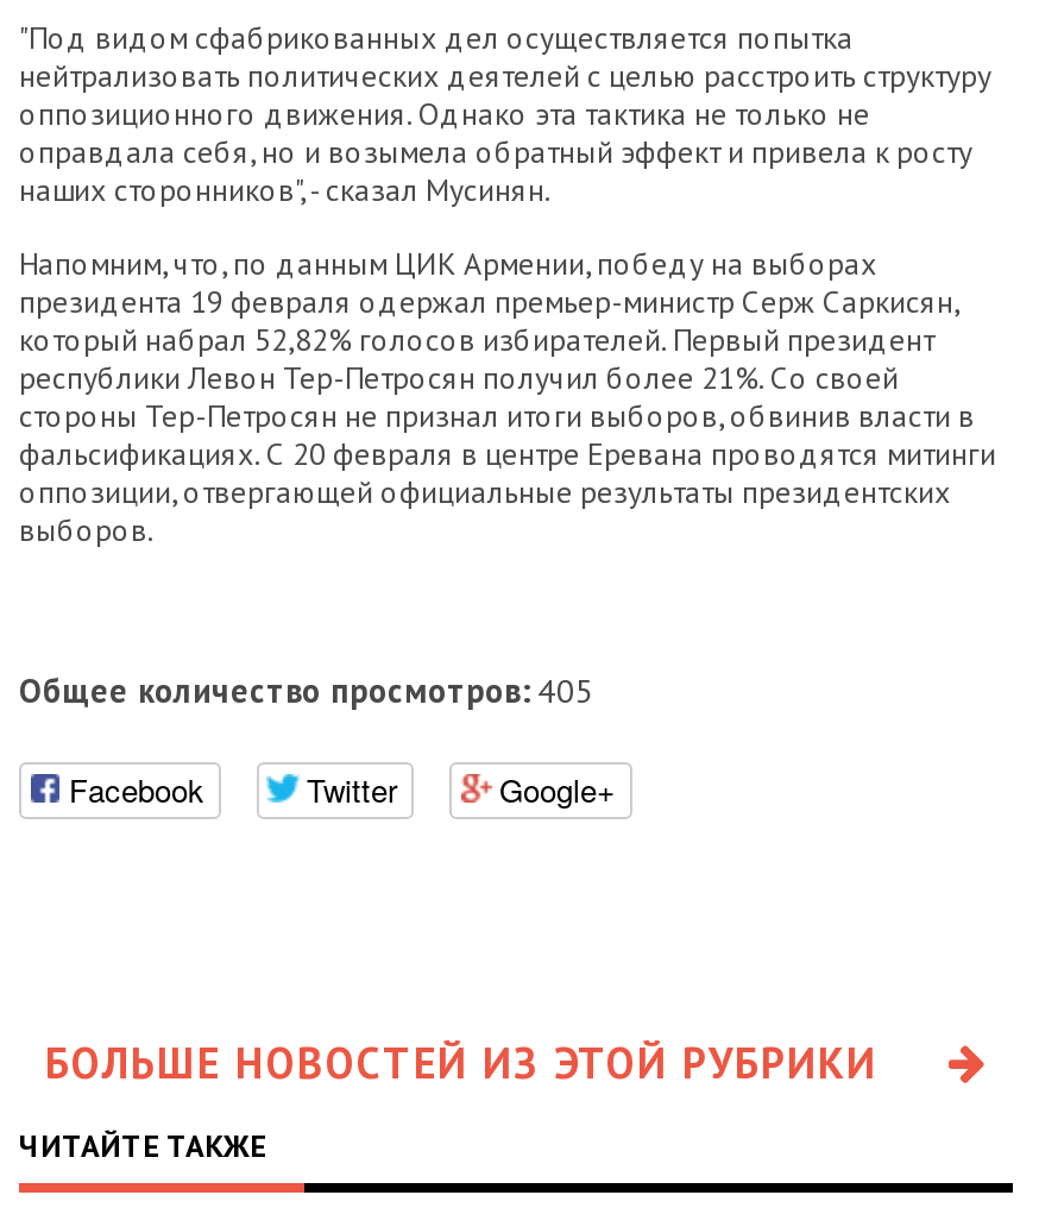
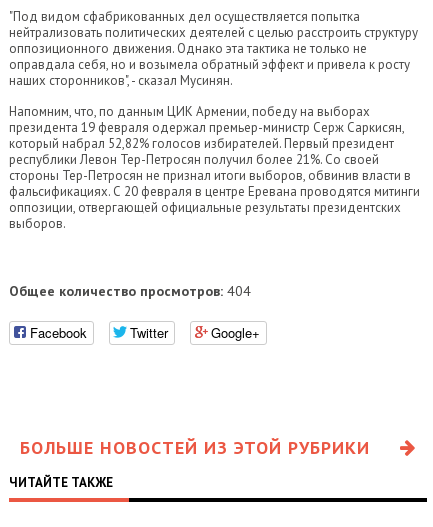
[19,669,594,712] Общее количество просмотров: 405 -> [9,282,251,300] Общее количество просмотров: 404

